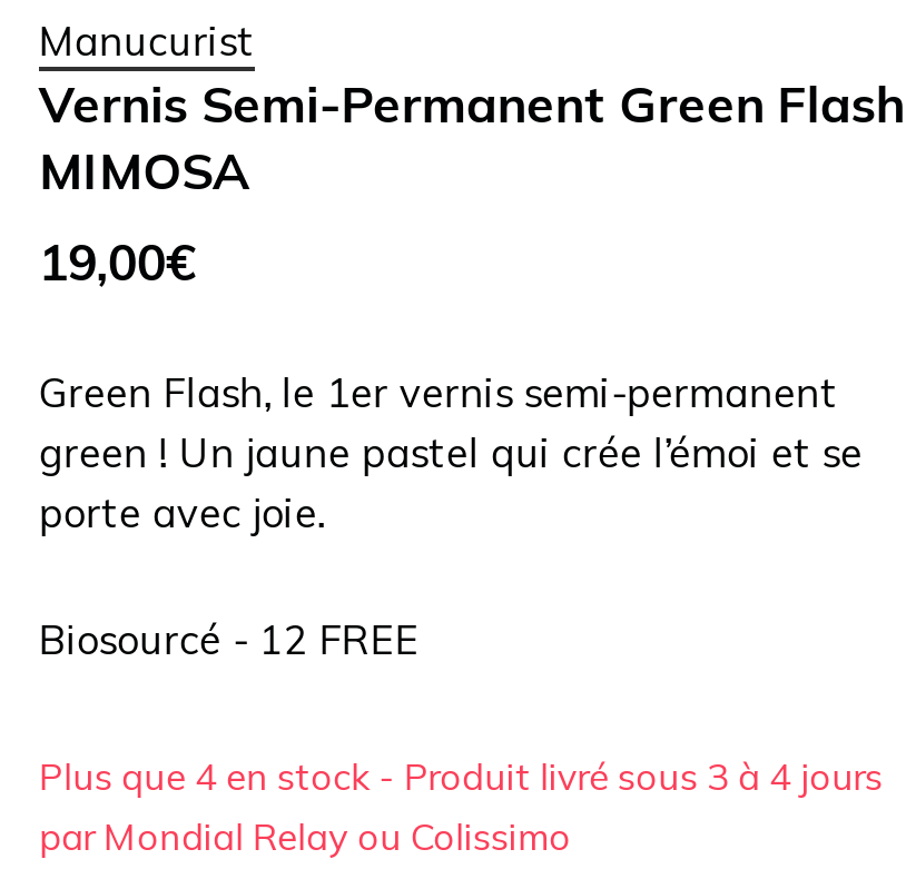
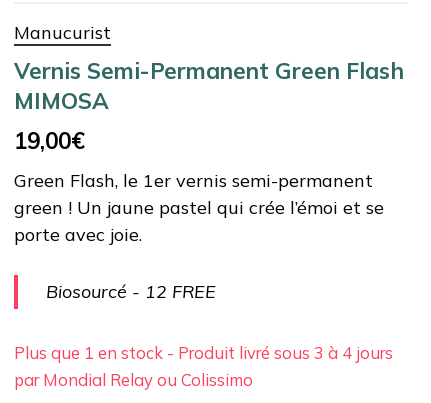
[39,751,882,797] Plus que 4 en stock - Produit livré sous 3 à 4 jours -> [14,342,393,363] Plus que 1 en stock - Produit livré sous 3 à 4 jours

